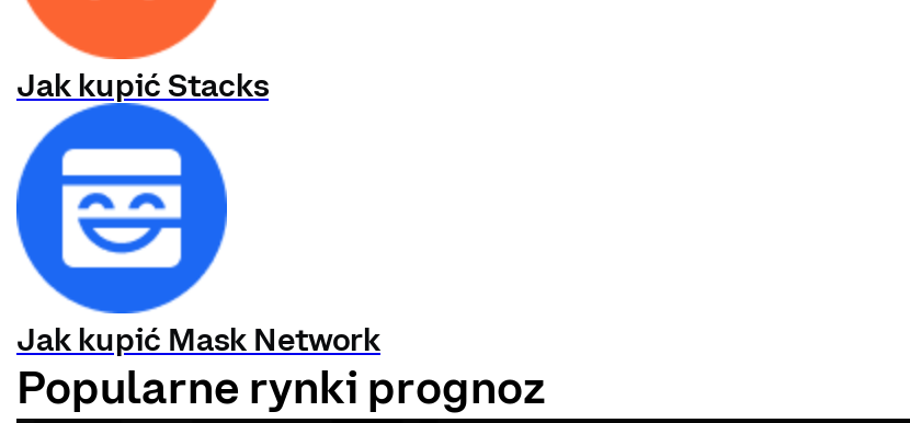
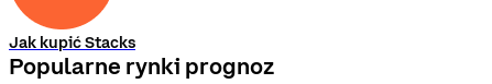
[14,110,380,359] [image] | Jak kupić Mask Network -> none

